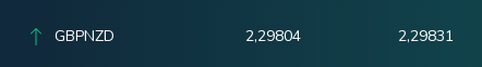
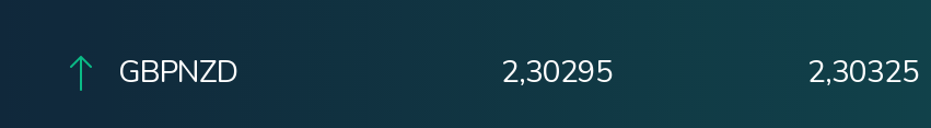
[245,26,301,46] 2,29804 -> [501,51,613,93] 2,30295
[398,26,454,46] 2,29831 -> [807,51,919,93] 2,30325

